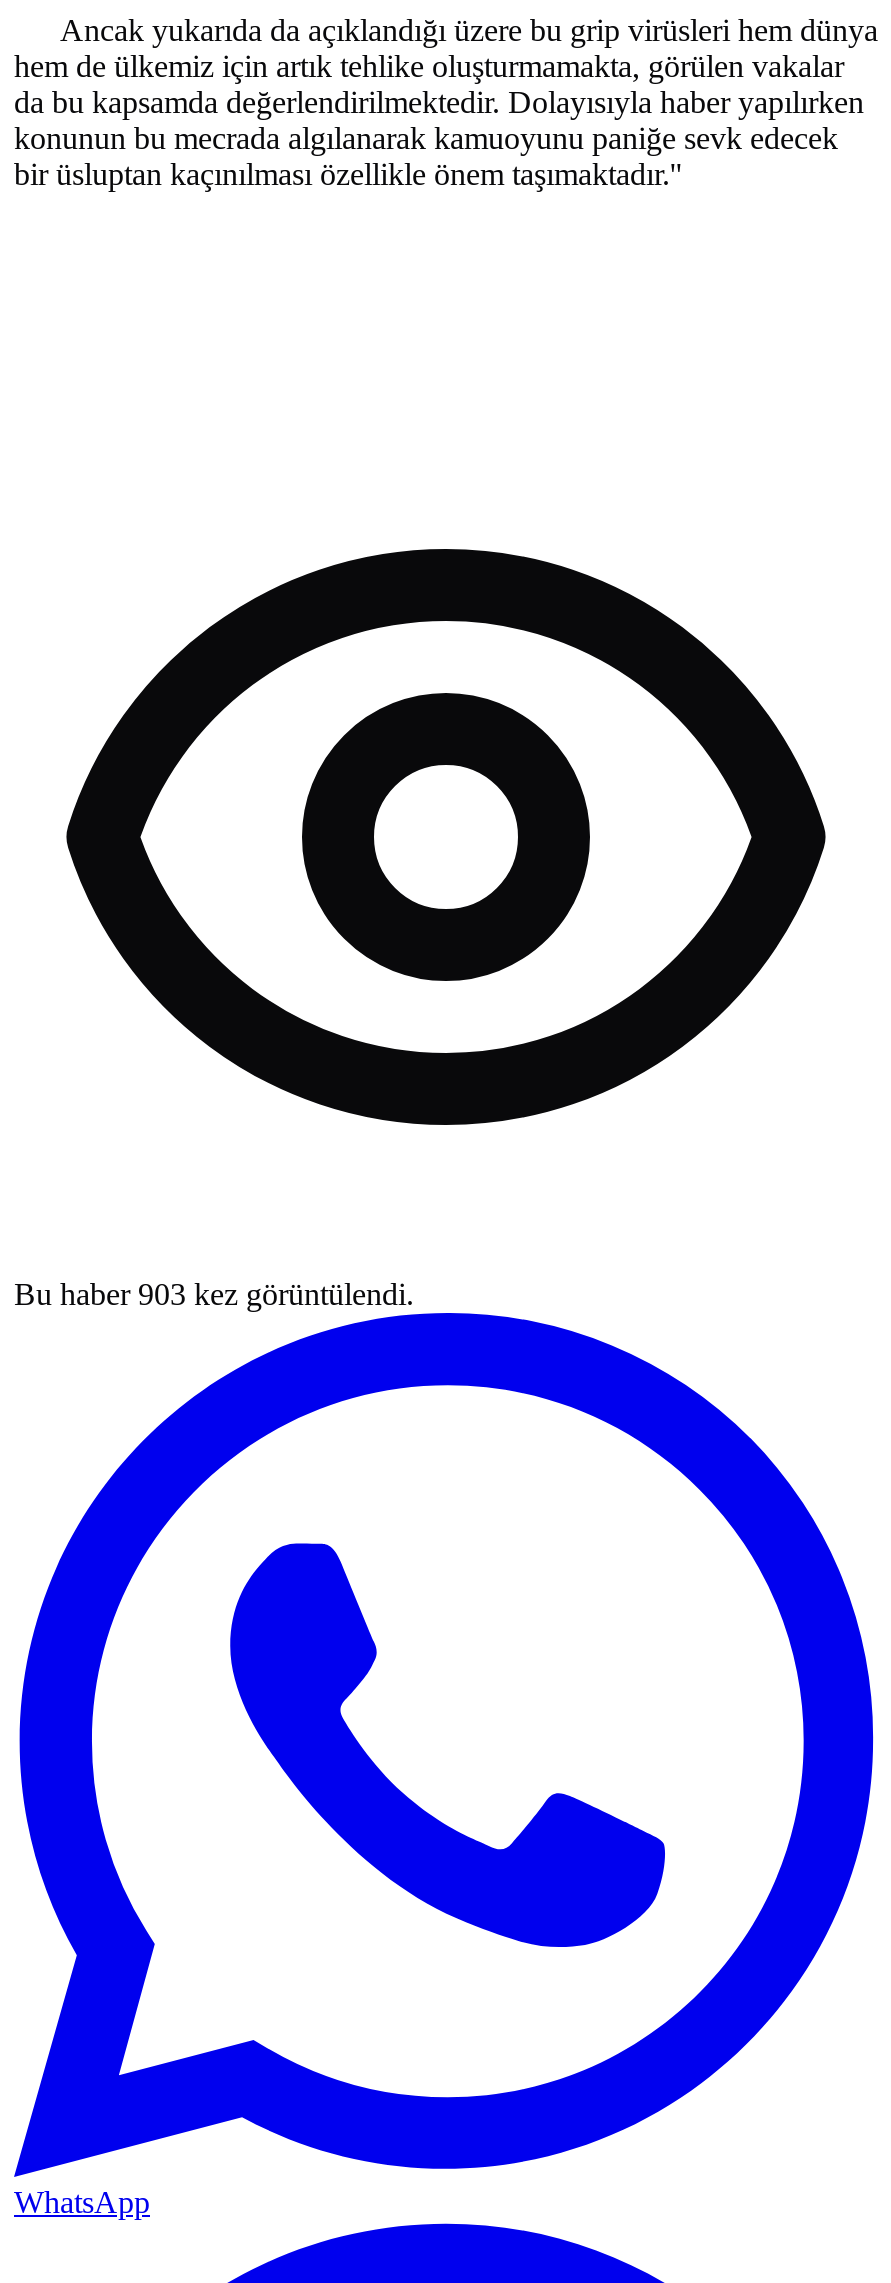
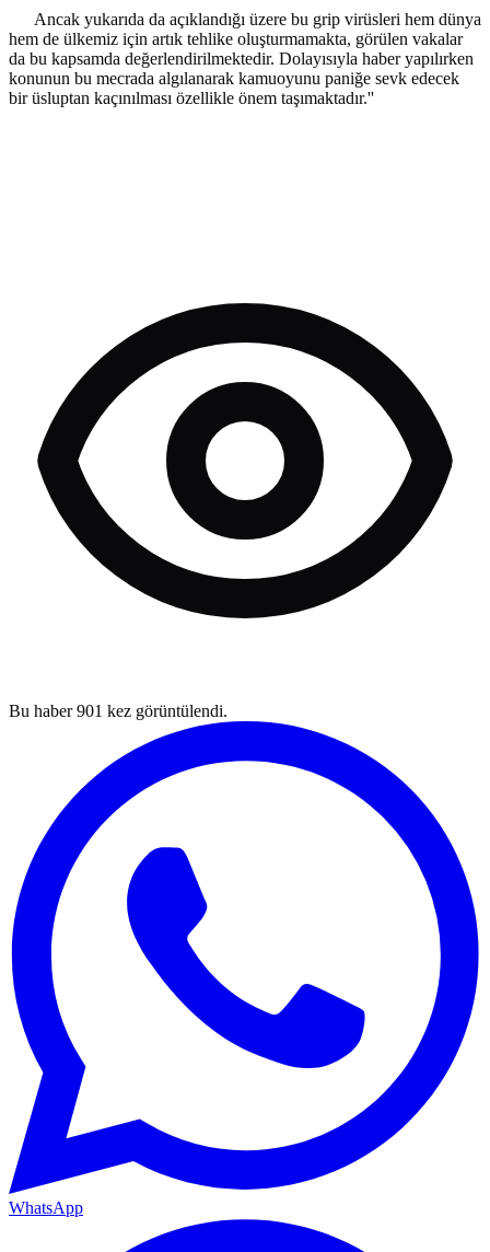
[14,1277,414,1311] Bu haber 903 kez görüntülendi. -> [9,702,227,720] Bu haber 901 kez görüntülendi.

